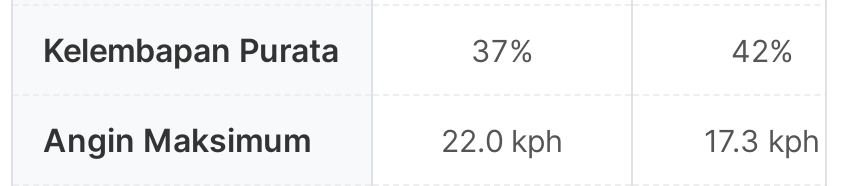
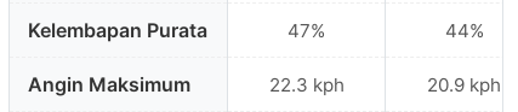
[471,31,533,69] 37% -> [288,19,325,42] 47%
[731,31,793,69] 42% -> [445,19,483,42] 44%
[441,121,563,159] 22.0 kph -> [269,73,344,96] 22.3 kph
[704,121,820,159] 17.3 kph -> [427,73,501,96] 20.9 kph

